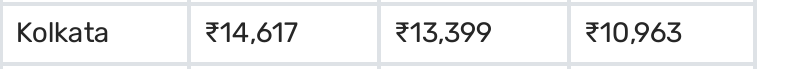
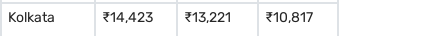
[204,16,298,50] ₹14,617 -> [102,9,153,26] ₹14,423
[394,16,492,50] ₹13,399 -> [184,9,231,26] ₹13,221
[584,16,682,50] ₹10,963 -> [265,9,313,26] ₹10,817

